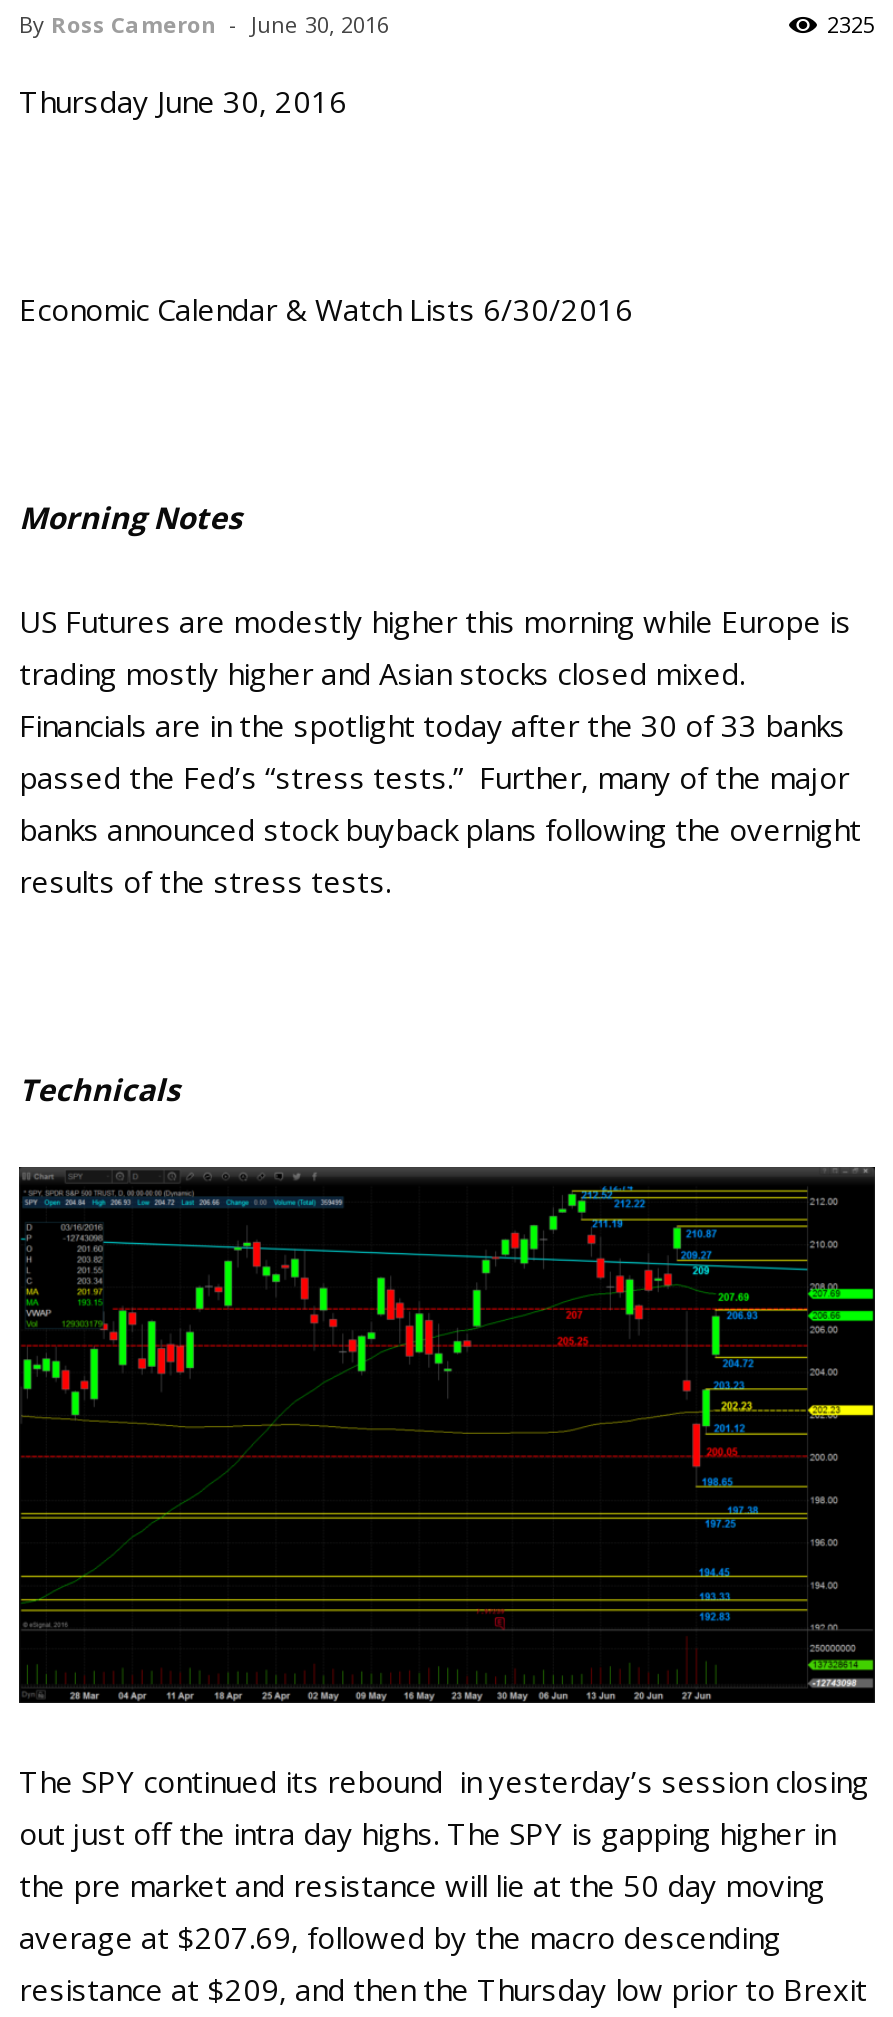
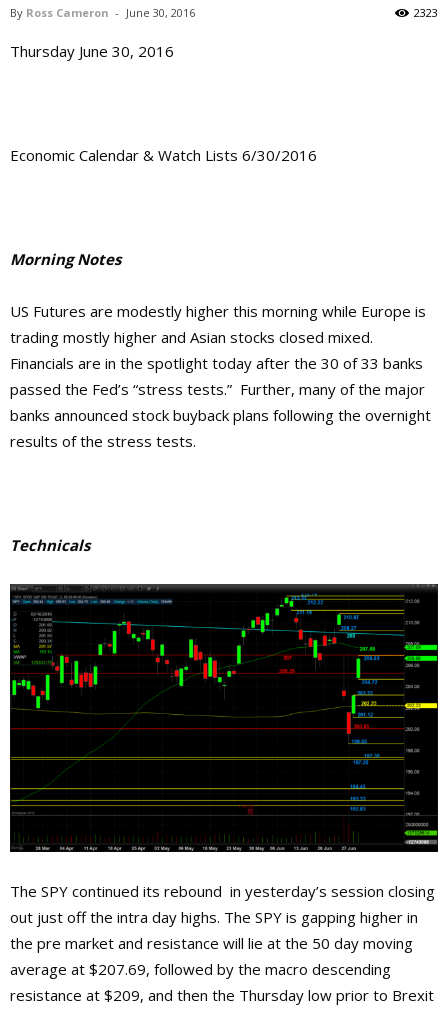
[827,9,875,39] 2325 -> [414,5,438,20] 2323

